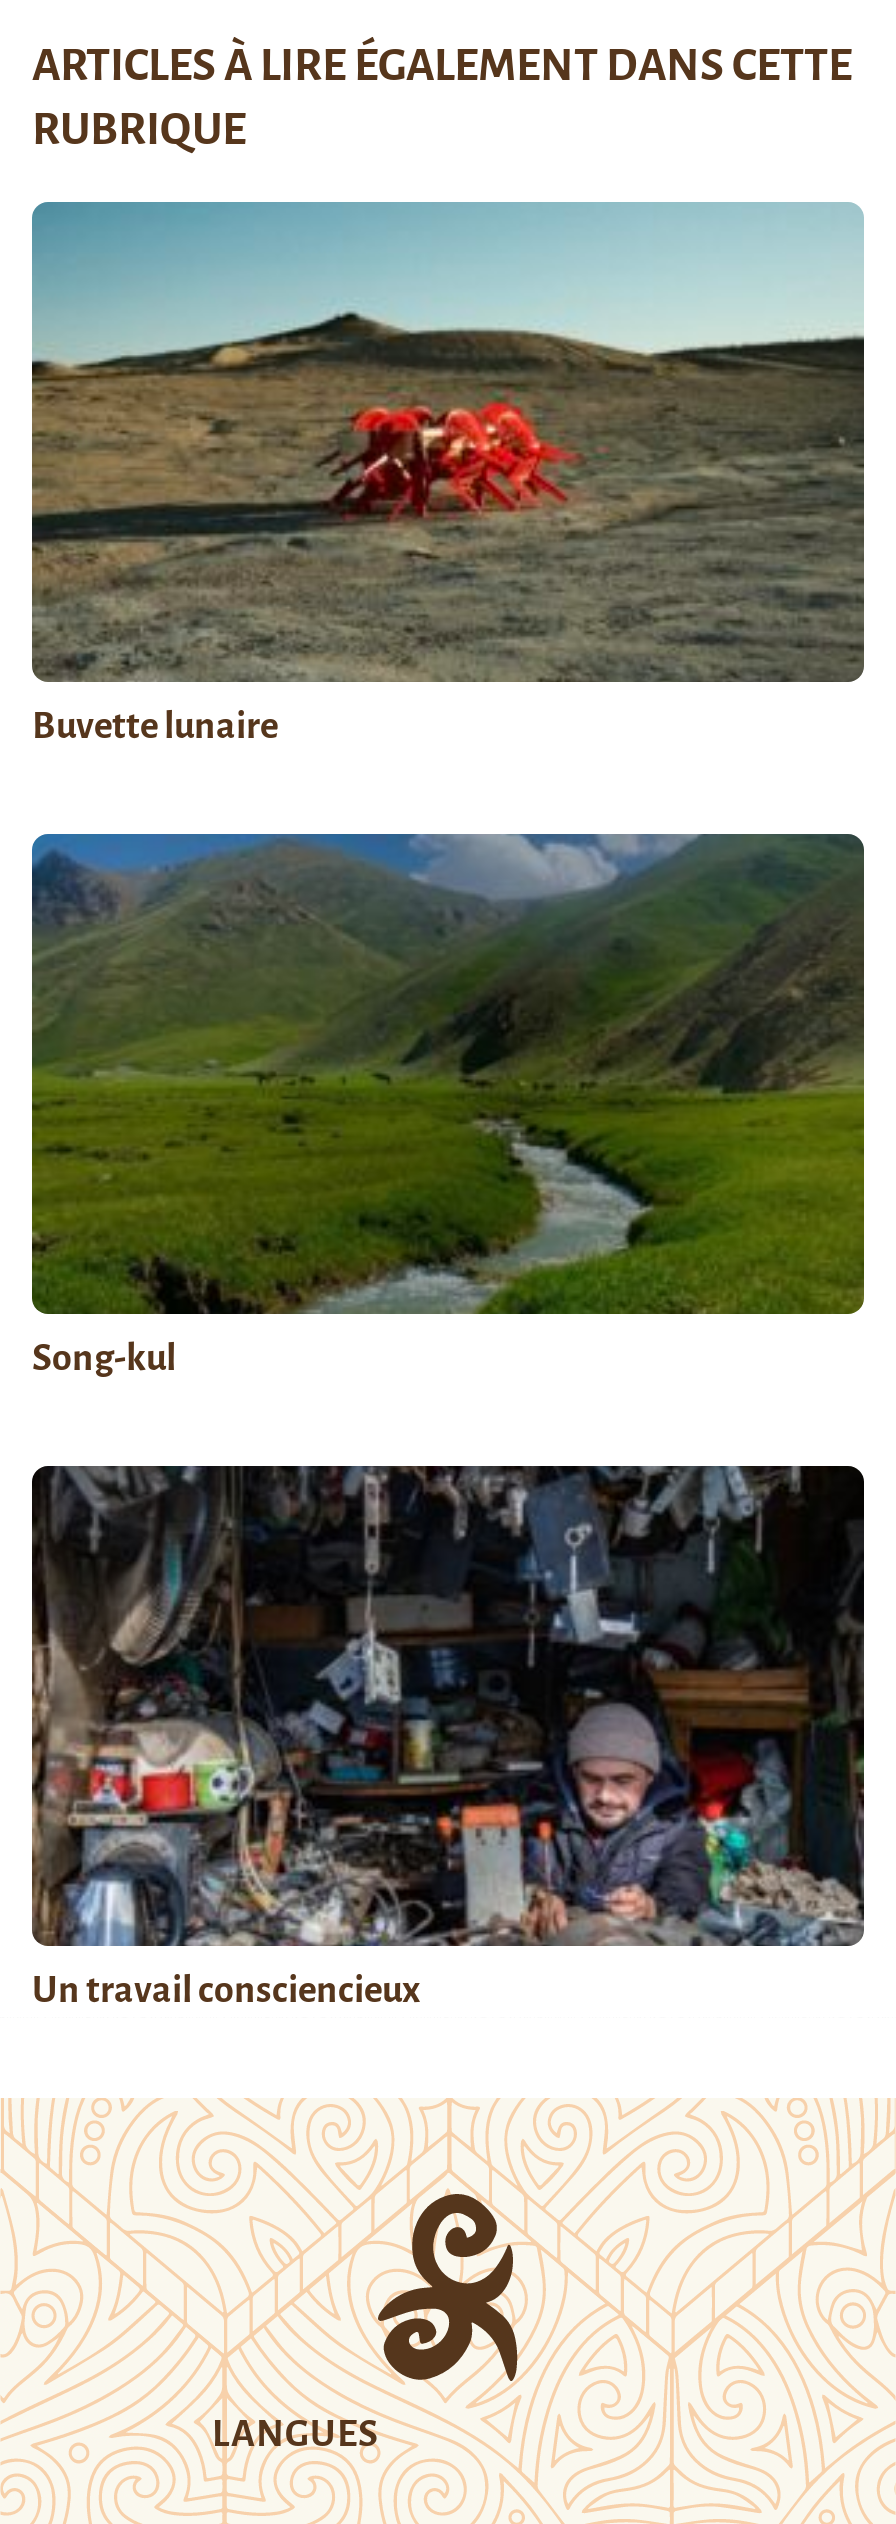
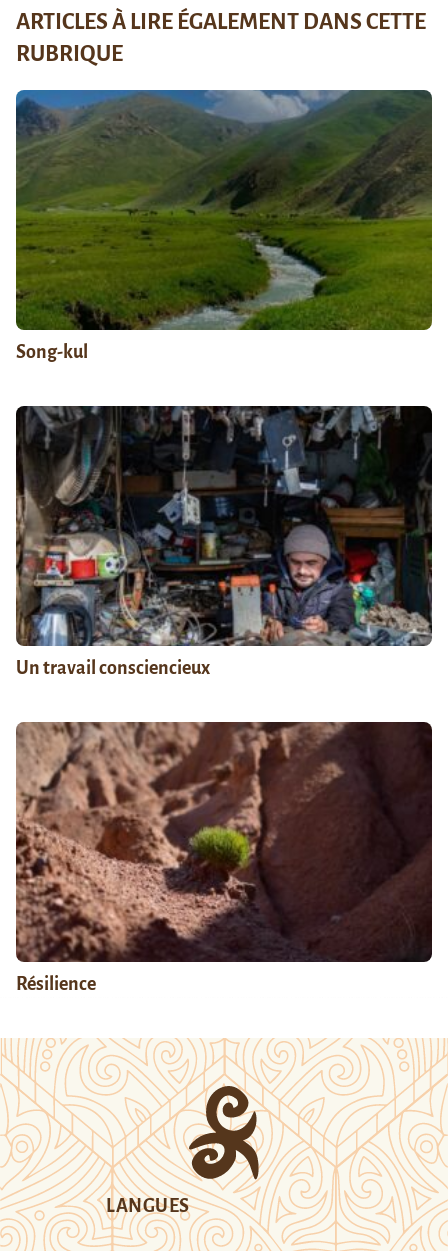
[30,202,864,746] [image] | Buvette lunaire -> none
moved [28,832,866,2010] -> [14,89,433,678]: [image] | Song-kul | Un travail consciencieux
none -> [15,721,432,994] [image] | Résilience

